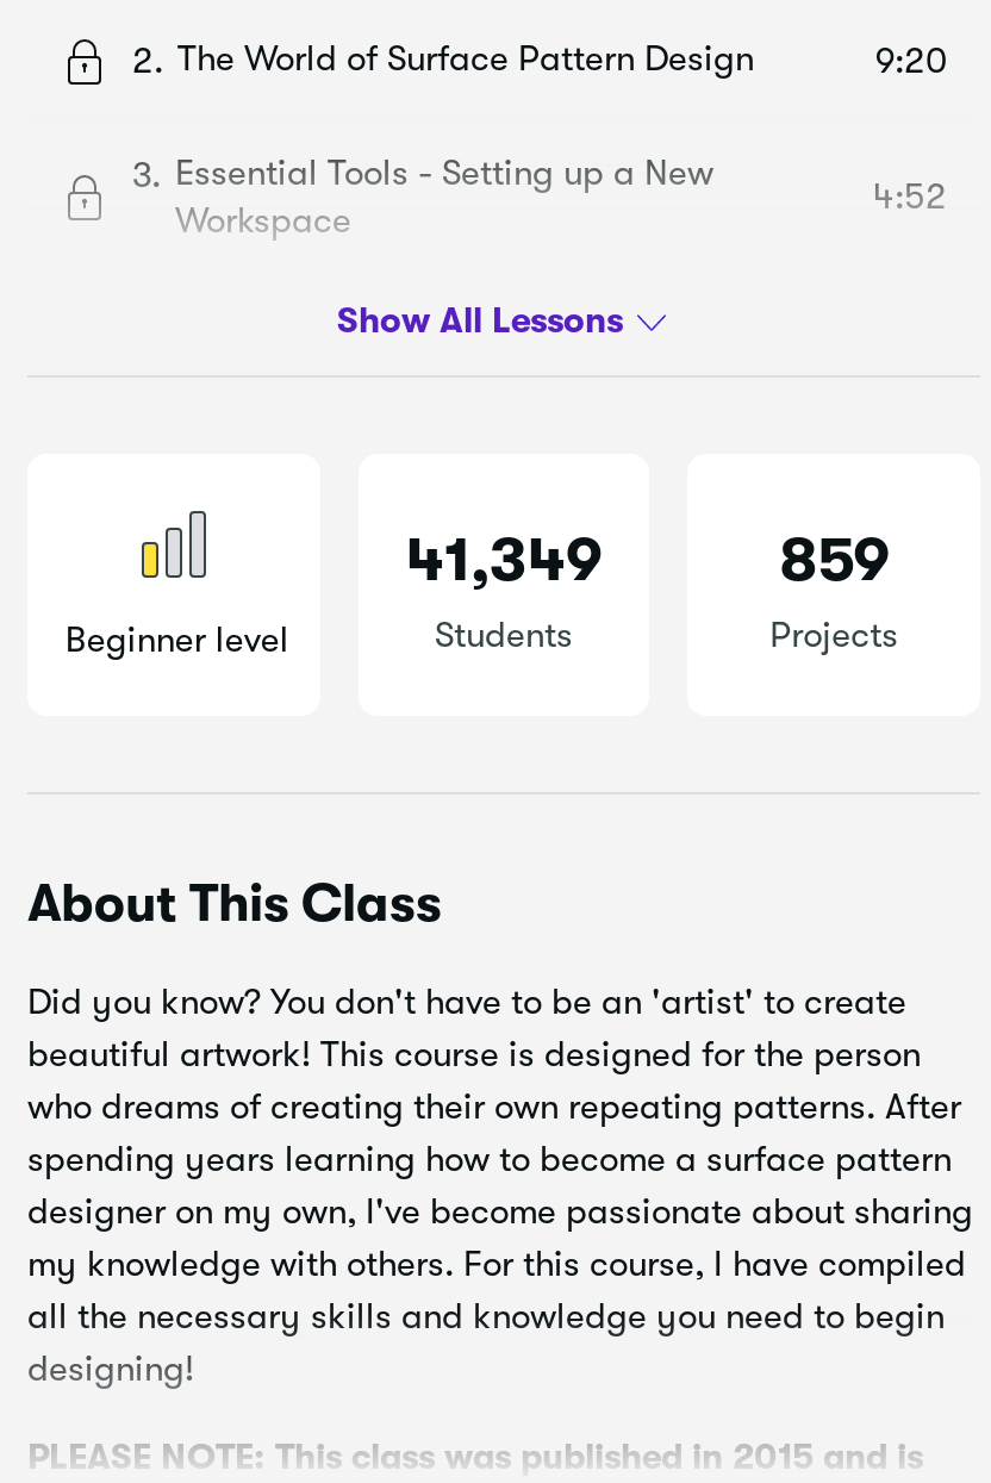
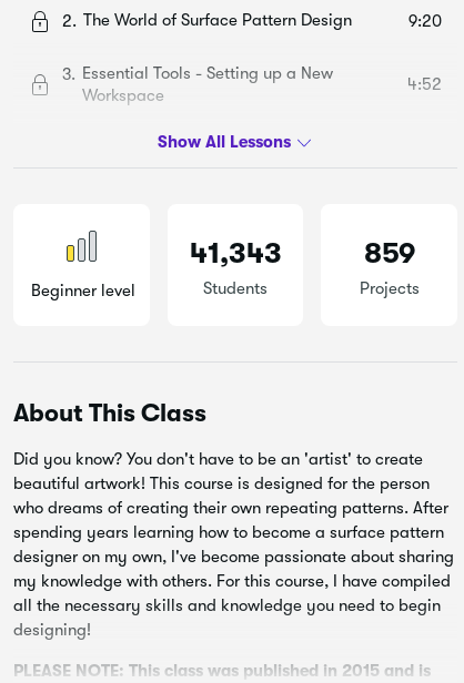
[406,525,602,594] 41,349 -> [189,237,281,269] 41,343

